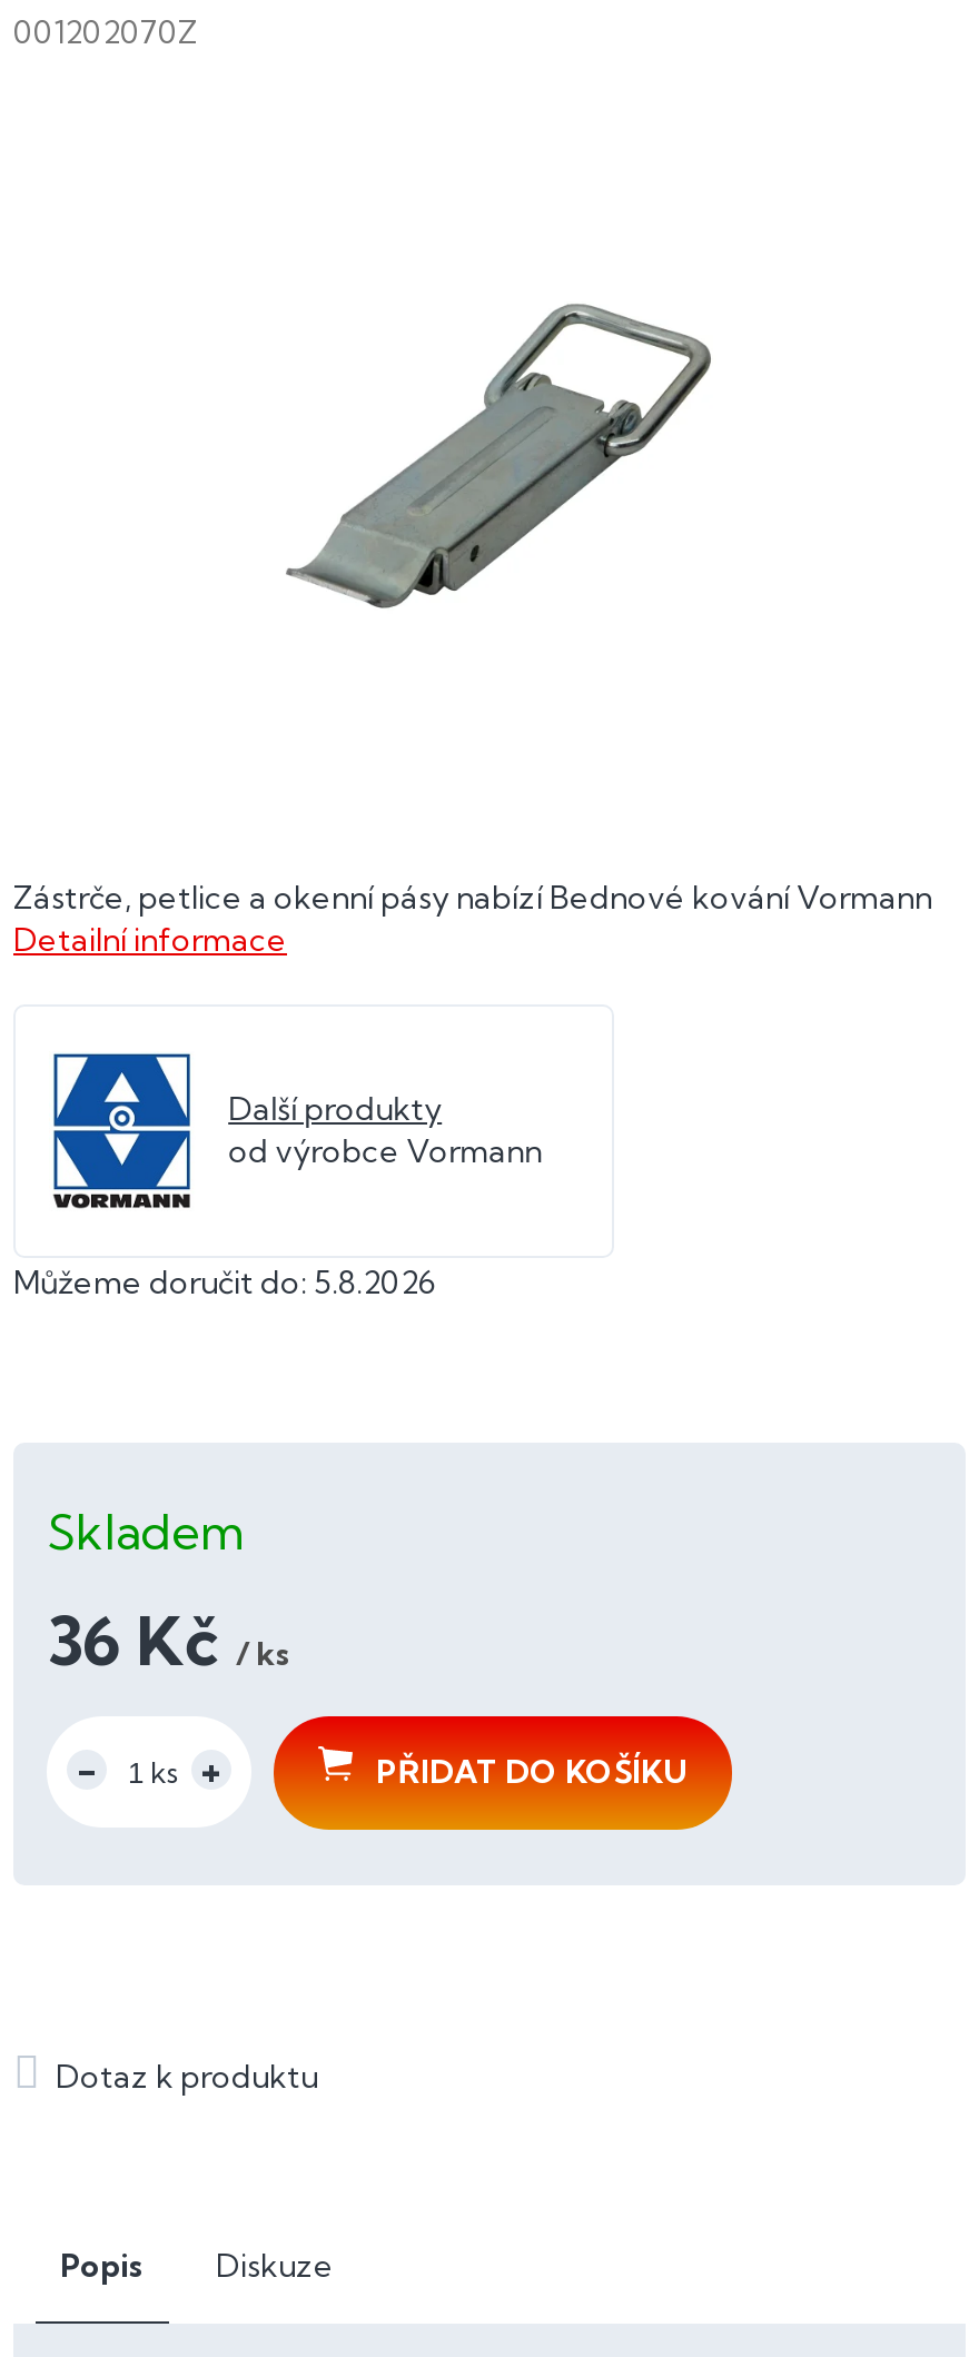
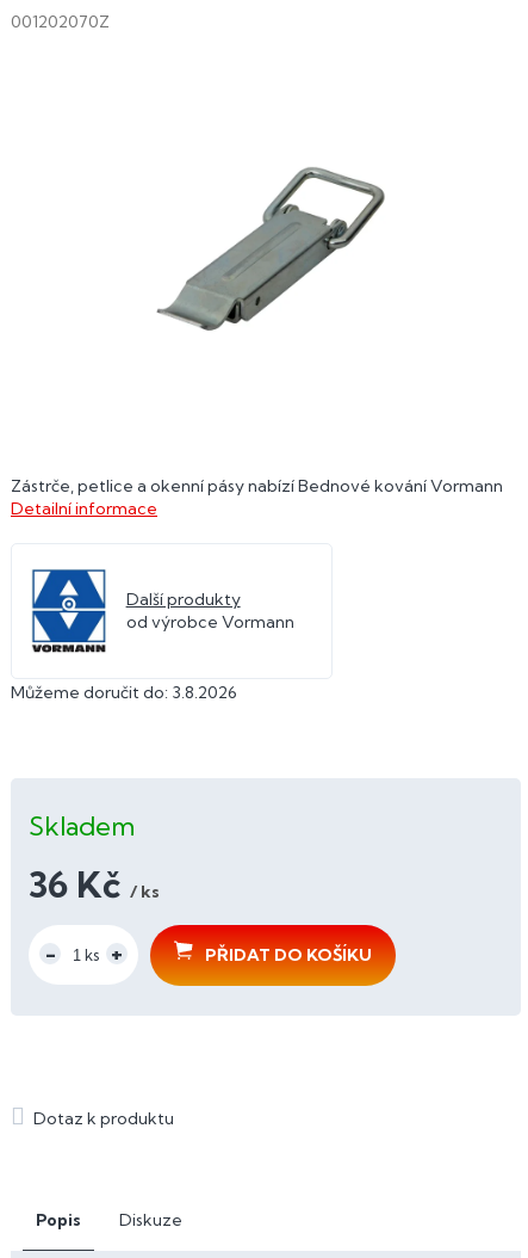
[13,1262,436,1302] Můžeme doručit do: 5.8.2026 -> [11,681,237,703] Můžeme doručit do: 3.8.2026

